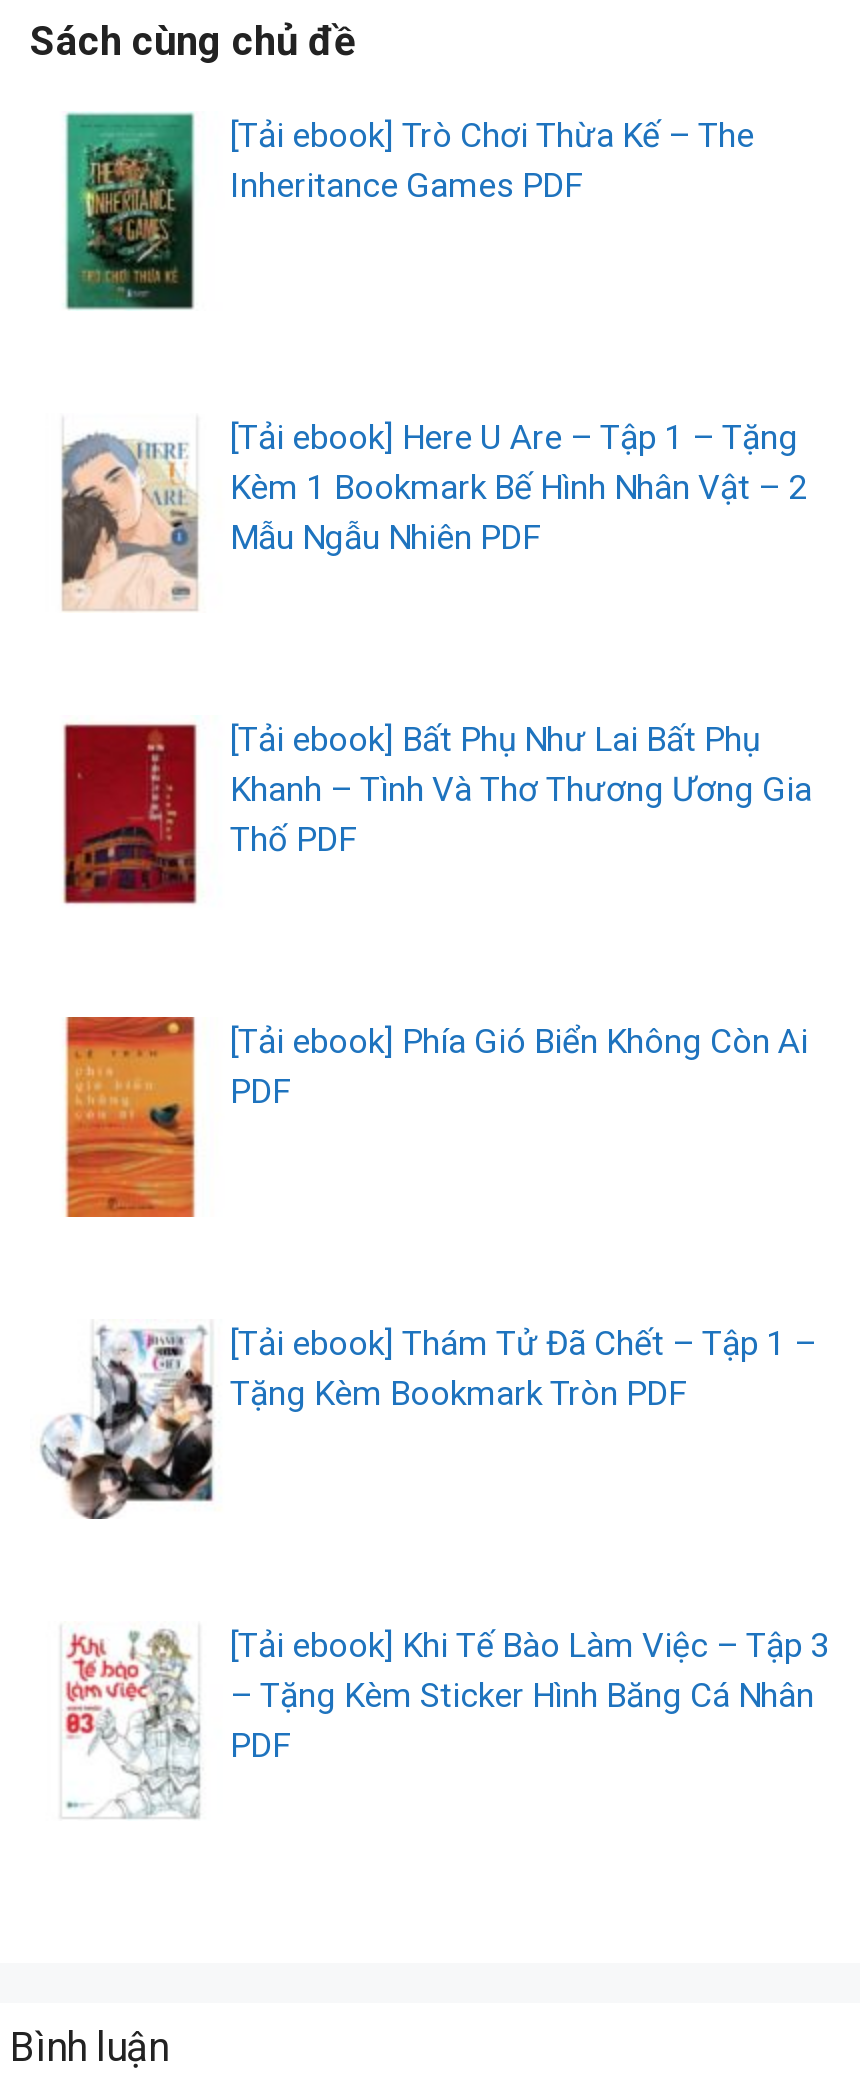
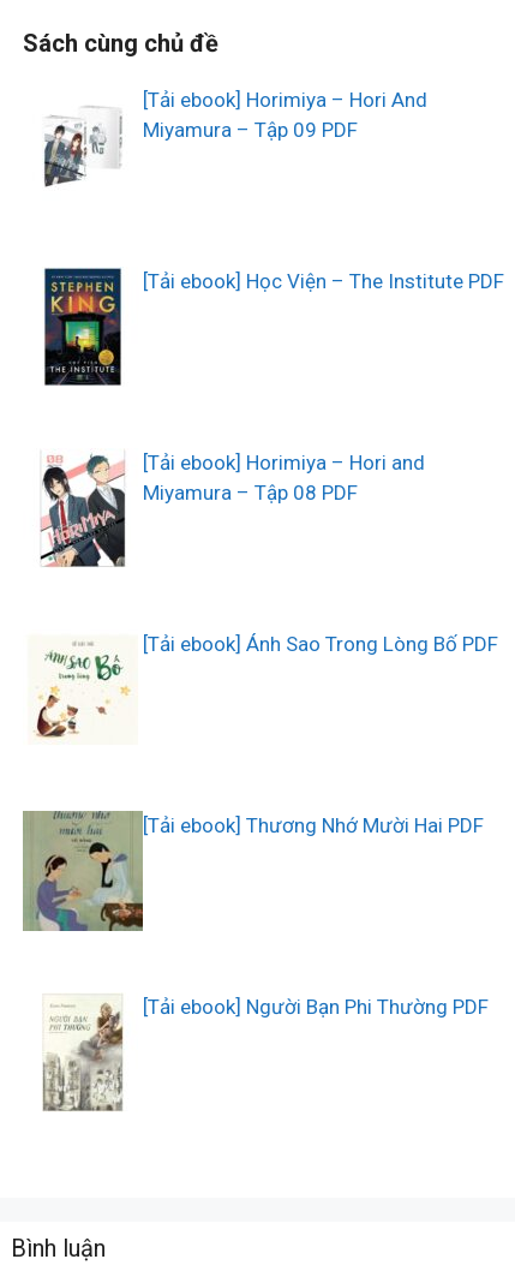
[64,111,754,311] [image] | [Tải ebook] Trò Chơi Thừa Kế – The | Inheritance Games PDF -> [43,86,427,204] [image] | [Tải ebook] Horimiya – Hori And | Miyamura – Tập 09 PDF
[60,415,808,611] [image] | [Tải ebook] Here U Are – Tập 1 – Tặng | Kèm 1 Bookmark Bế Hình Nhân Vật – 2 | Mẫu Ngẫu Nhiên PDF -> [42,267,504,387] [image] | [Tải ebook] Học Viện – The Institute PDF
[60,719,812,913] [image] | [Tải ebook] Bất Phụ Như Lai Bất Phụ | Khanh – Tình Và Thơ Thương Ương Gia | Thố PDF -> [40,451,425,568] [image] | [Tải ebook] Horimiya – Hori and | Miyamura – Tập 08 PDF
[52,1015,808,1219] [image] | [Tải ebook] Phía Gió Biển Không Còn Ai | PDF -> [34,629,498,750] [image] | [Tải ebook] Ánh Sao Trong Lòng Bố PDF
[30,1319,816,1519] [image] | [Tải ebook] Thám Tử Đã Chết – Tập 1 – | Tặng Kèm Bookmark Tròn PDF -> [22,810,484,932] [image] | [Tải ebook] Thương Nhớ Mười Hai PDF
[64,1625,830,1817] [image] | [Tải ebook] Khi Tế Bào Làm Việc – Tập 3 | – Tặng Kèm Sticker Hình Băng Cá Nhân | PDF -> [42,995,489,1112] [image] | [Tải ebook] Người Bạn Phi Thường PDF

